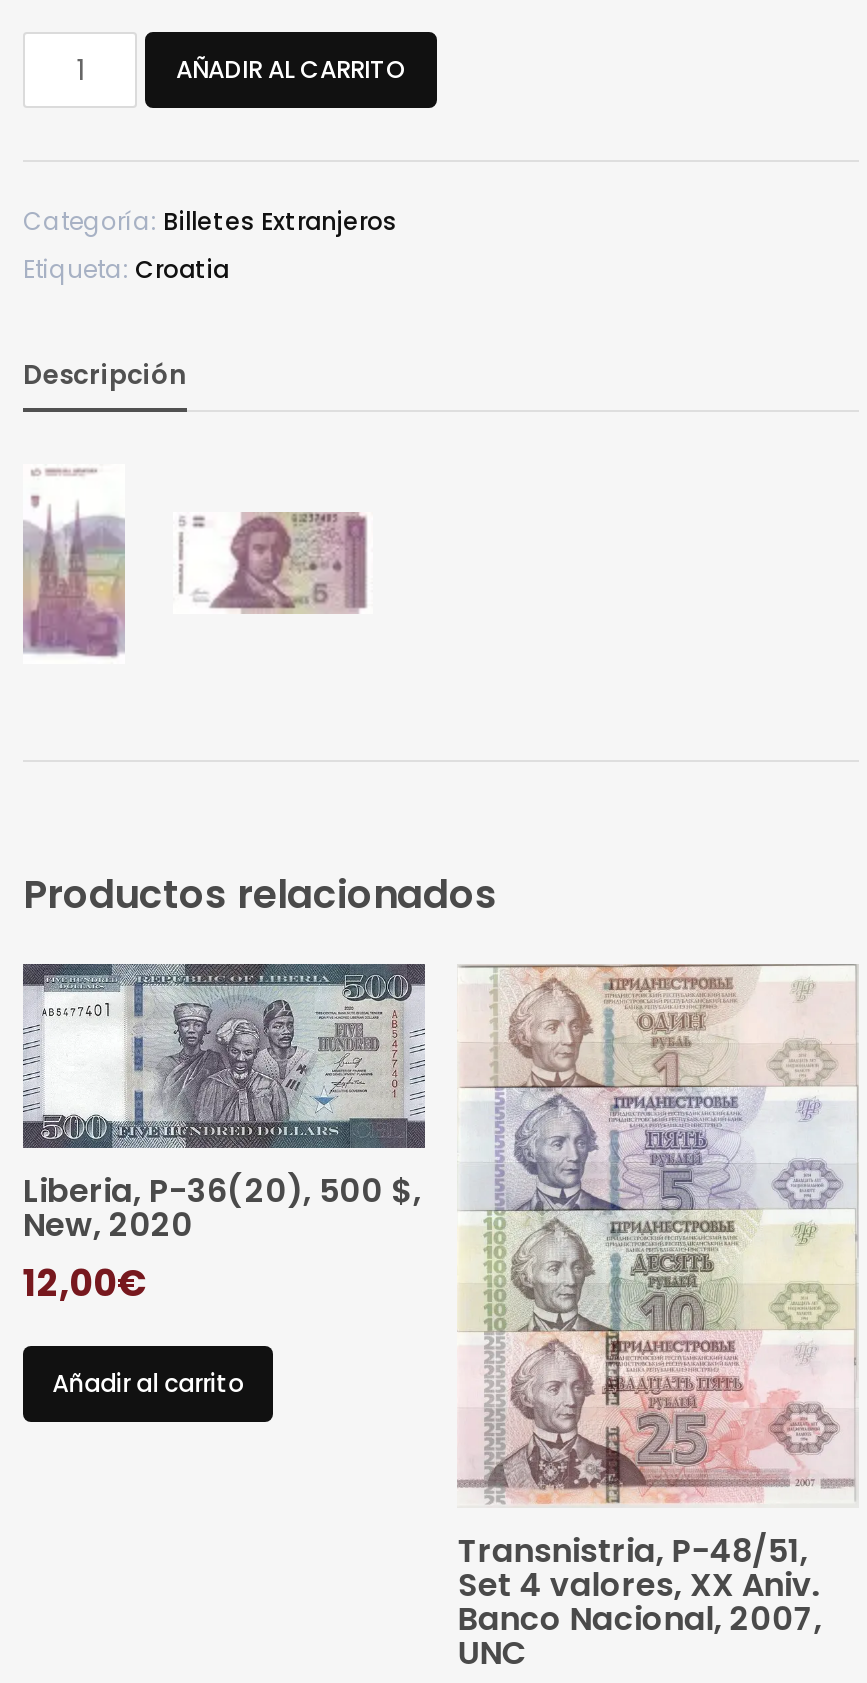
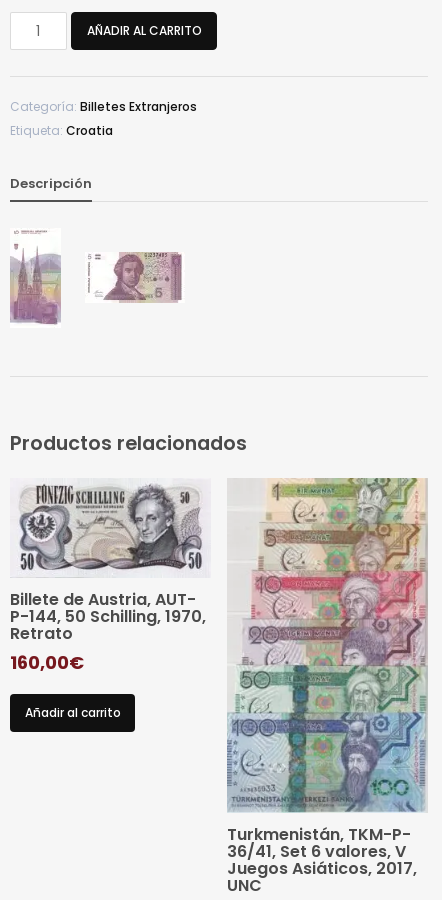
[21,962,427,1309] [image] | Liberia, P-36(20), 500 $, | New, 2020 | 12,00€ -> [10,483,210,675] [image] | Billete de Austria, AUT- | P-144, 50 Schilling, 1970, | Retrato | 160,00€
[458,964,857,1643] [image] | Transnistria, P-48/51, | Set 4 valores, XX Aniv. | Banco Nacional, 2007, -> [226,478,427,880] [image] | Turkmenistán, TKM-P- | 36/41, Set 6 valores, V | Juegos Asiáticos, 2017,

